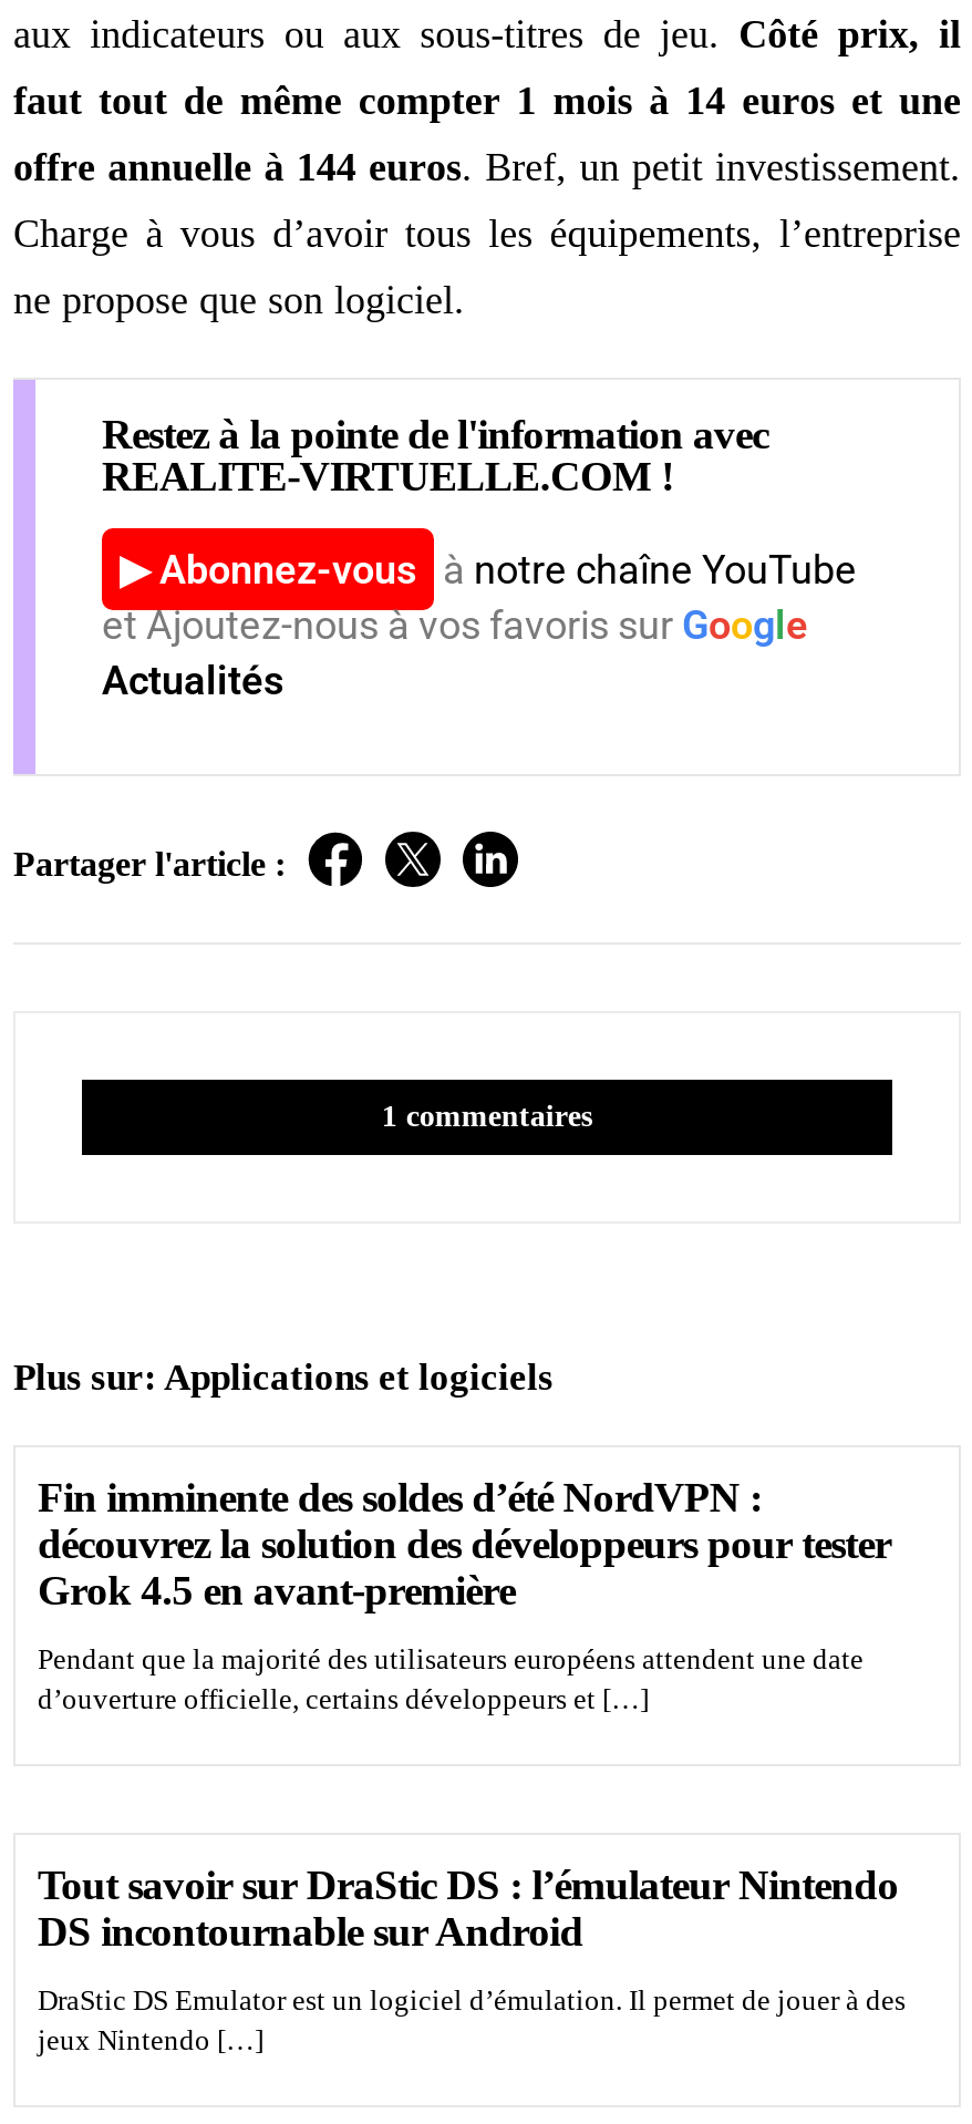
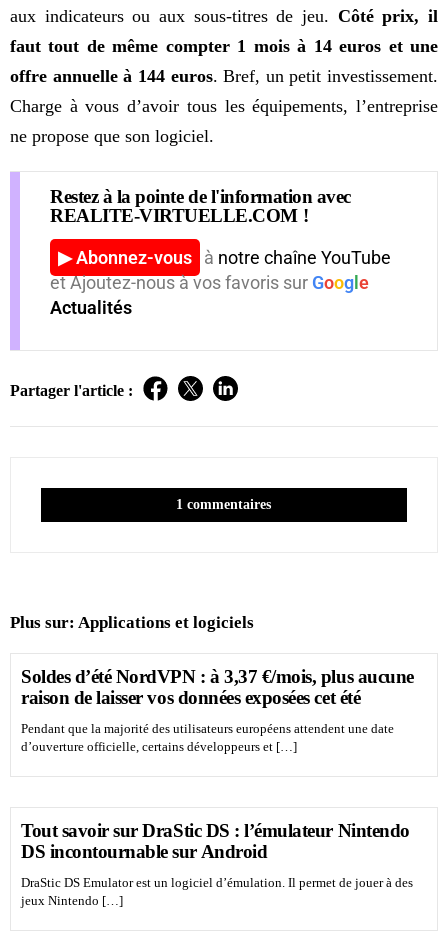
[38,1473,891,1613] Fin imminente des soldes d’été NordVPN : | découvrez la solution des développeurs pour tester | Grok 4.5 en avant-première -> [21,666,414,708] Soldes d’été NordVPN : à 3,37 €/mois, plus aucune | raison de laisser vos données exposées cet été

